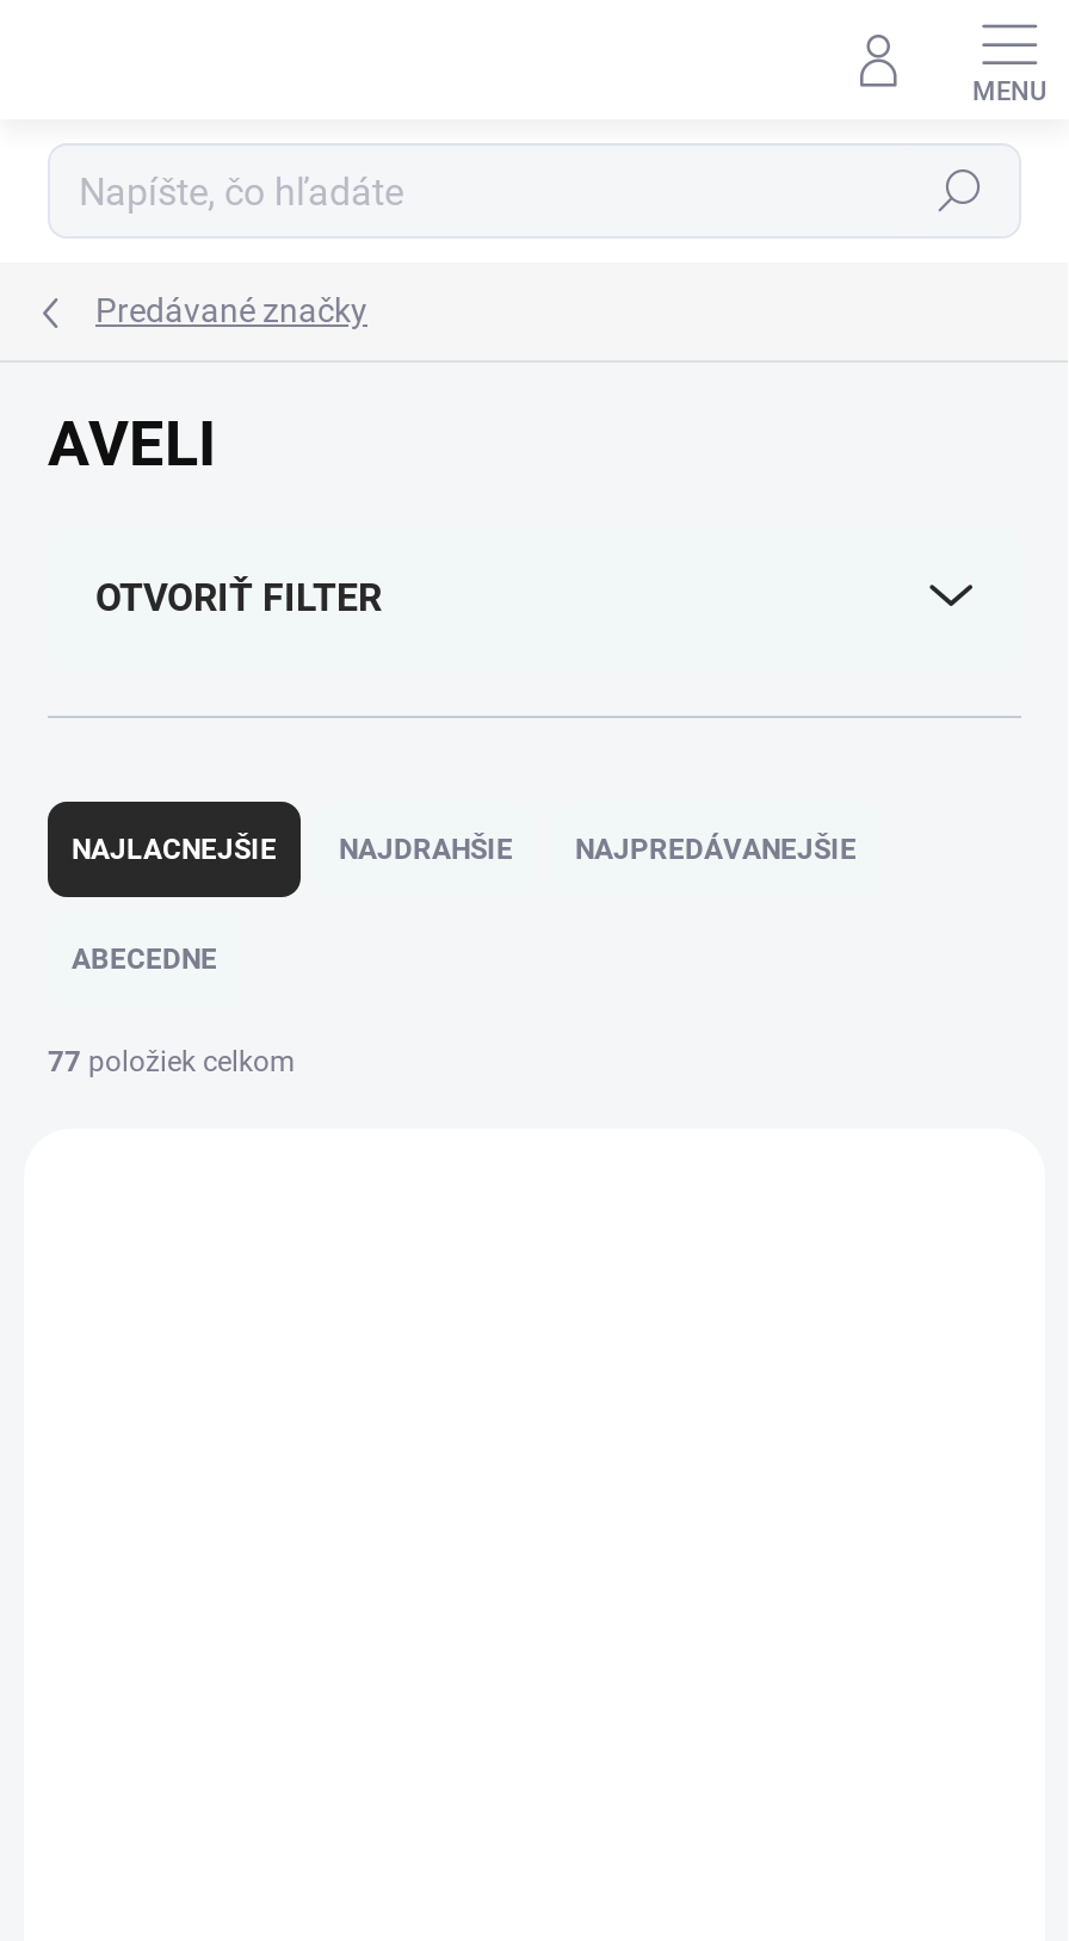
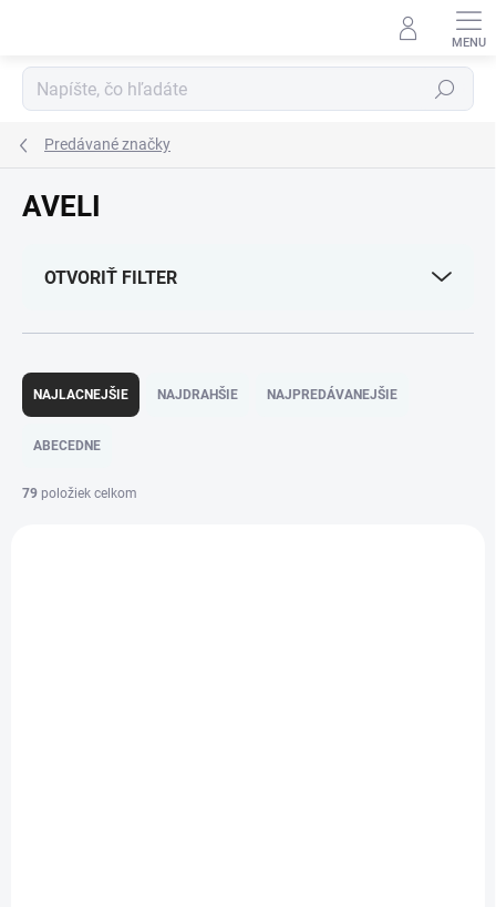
[48,1045,296,1078] 77 položiek celkom -> [22,486,137,501] 79 položiek celkom

